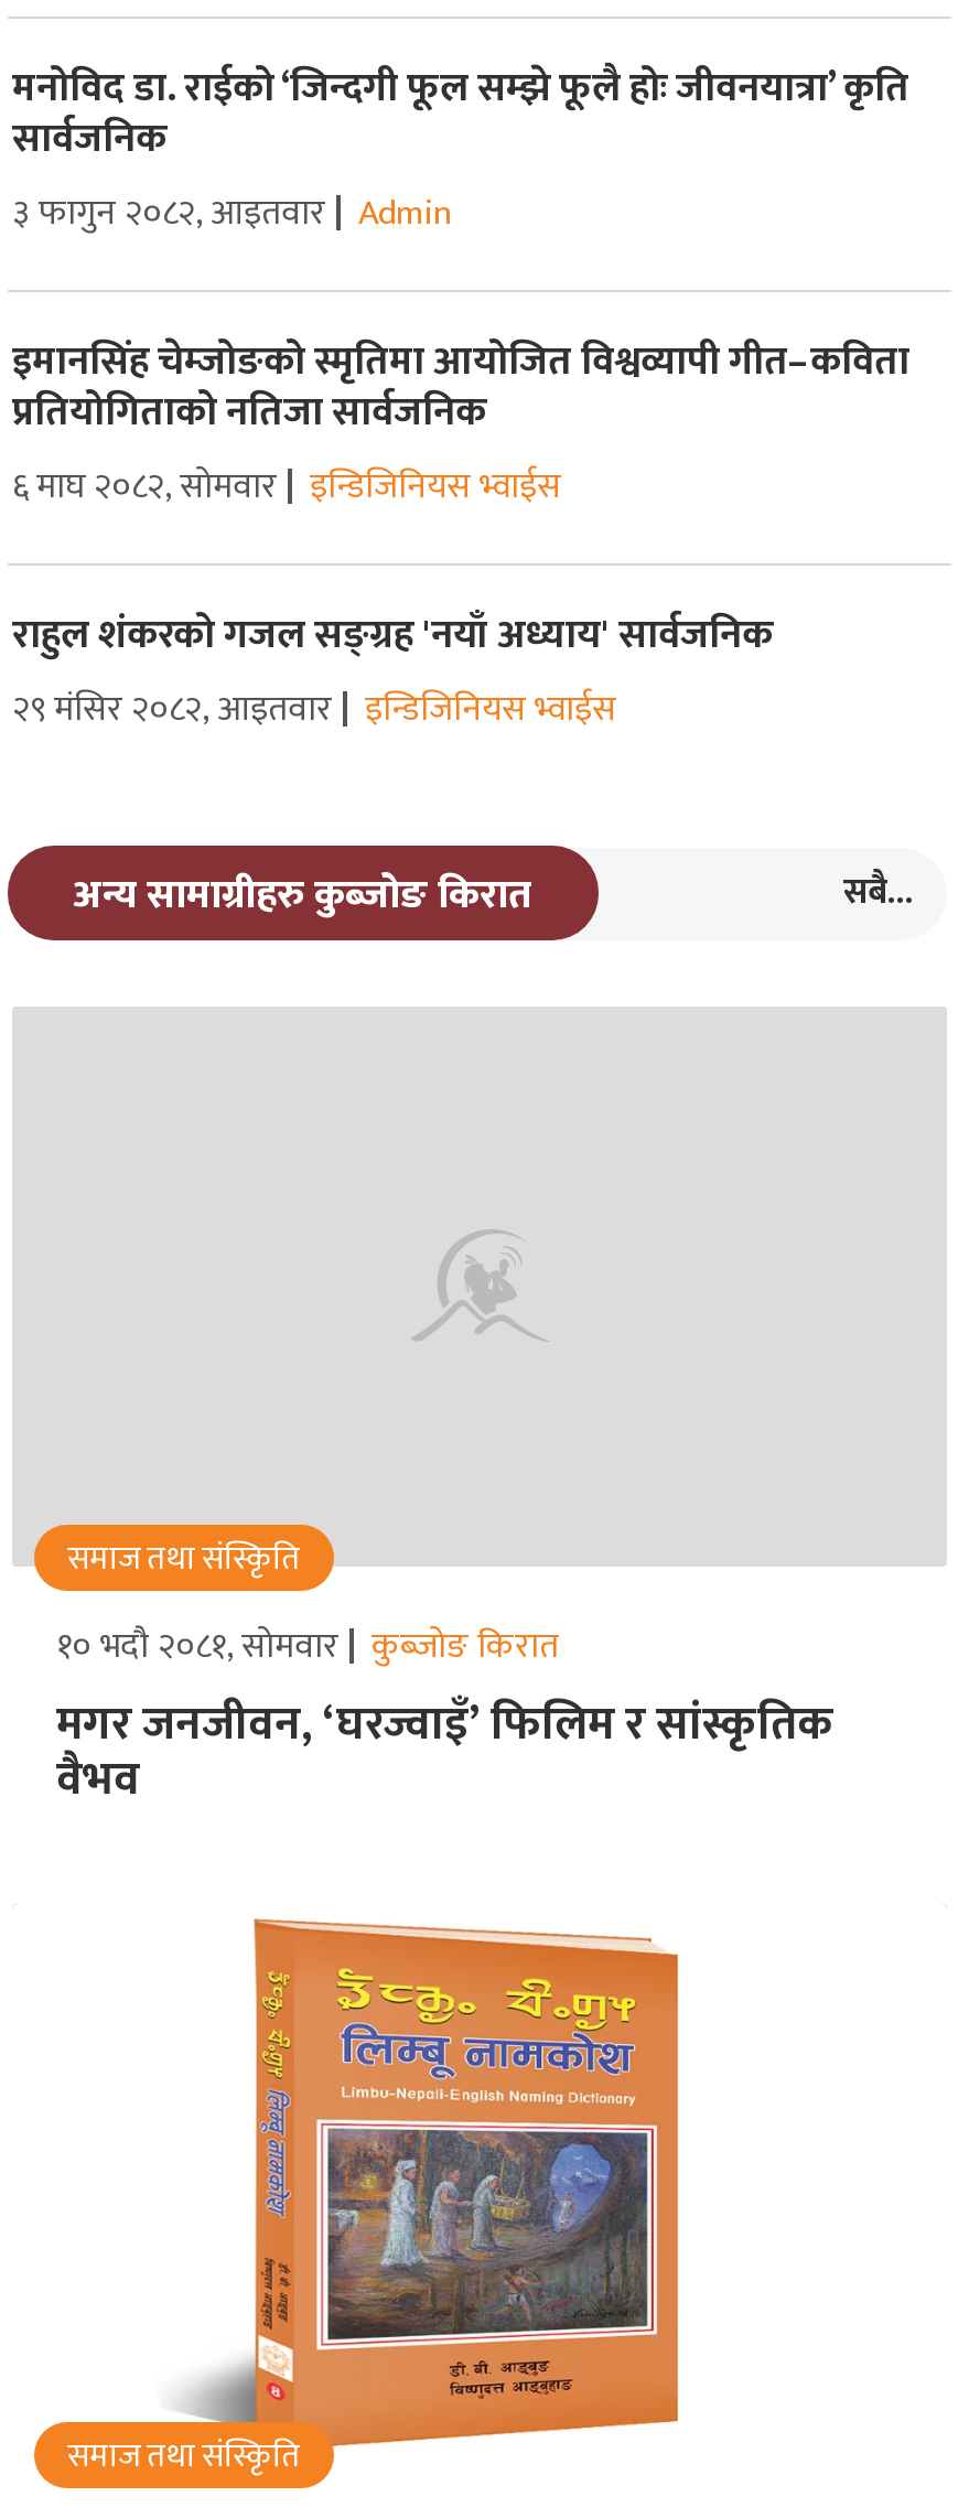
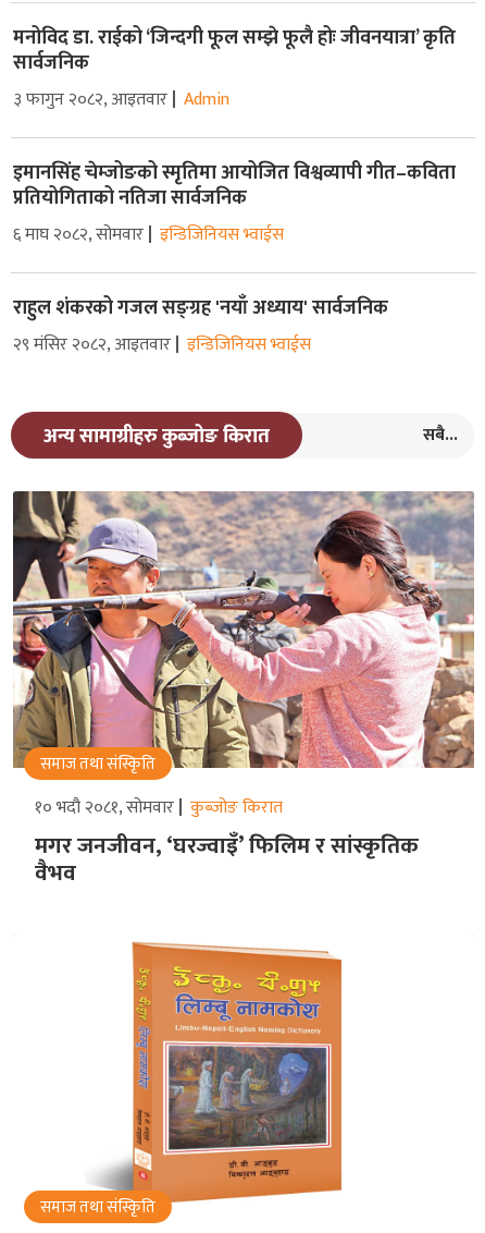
none -> [12,490,475,769] [image]

